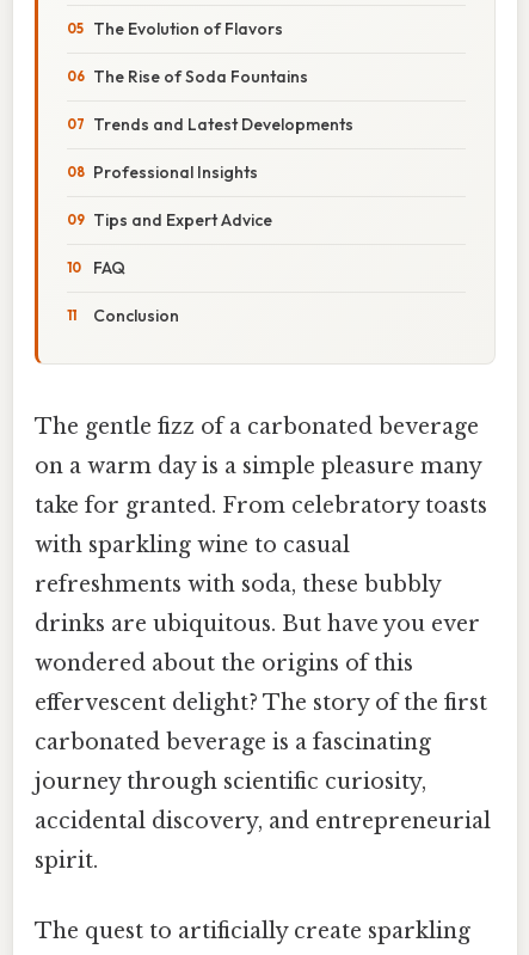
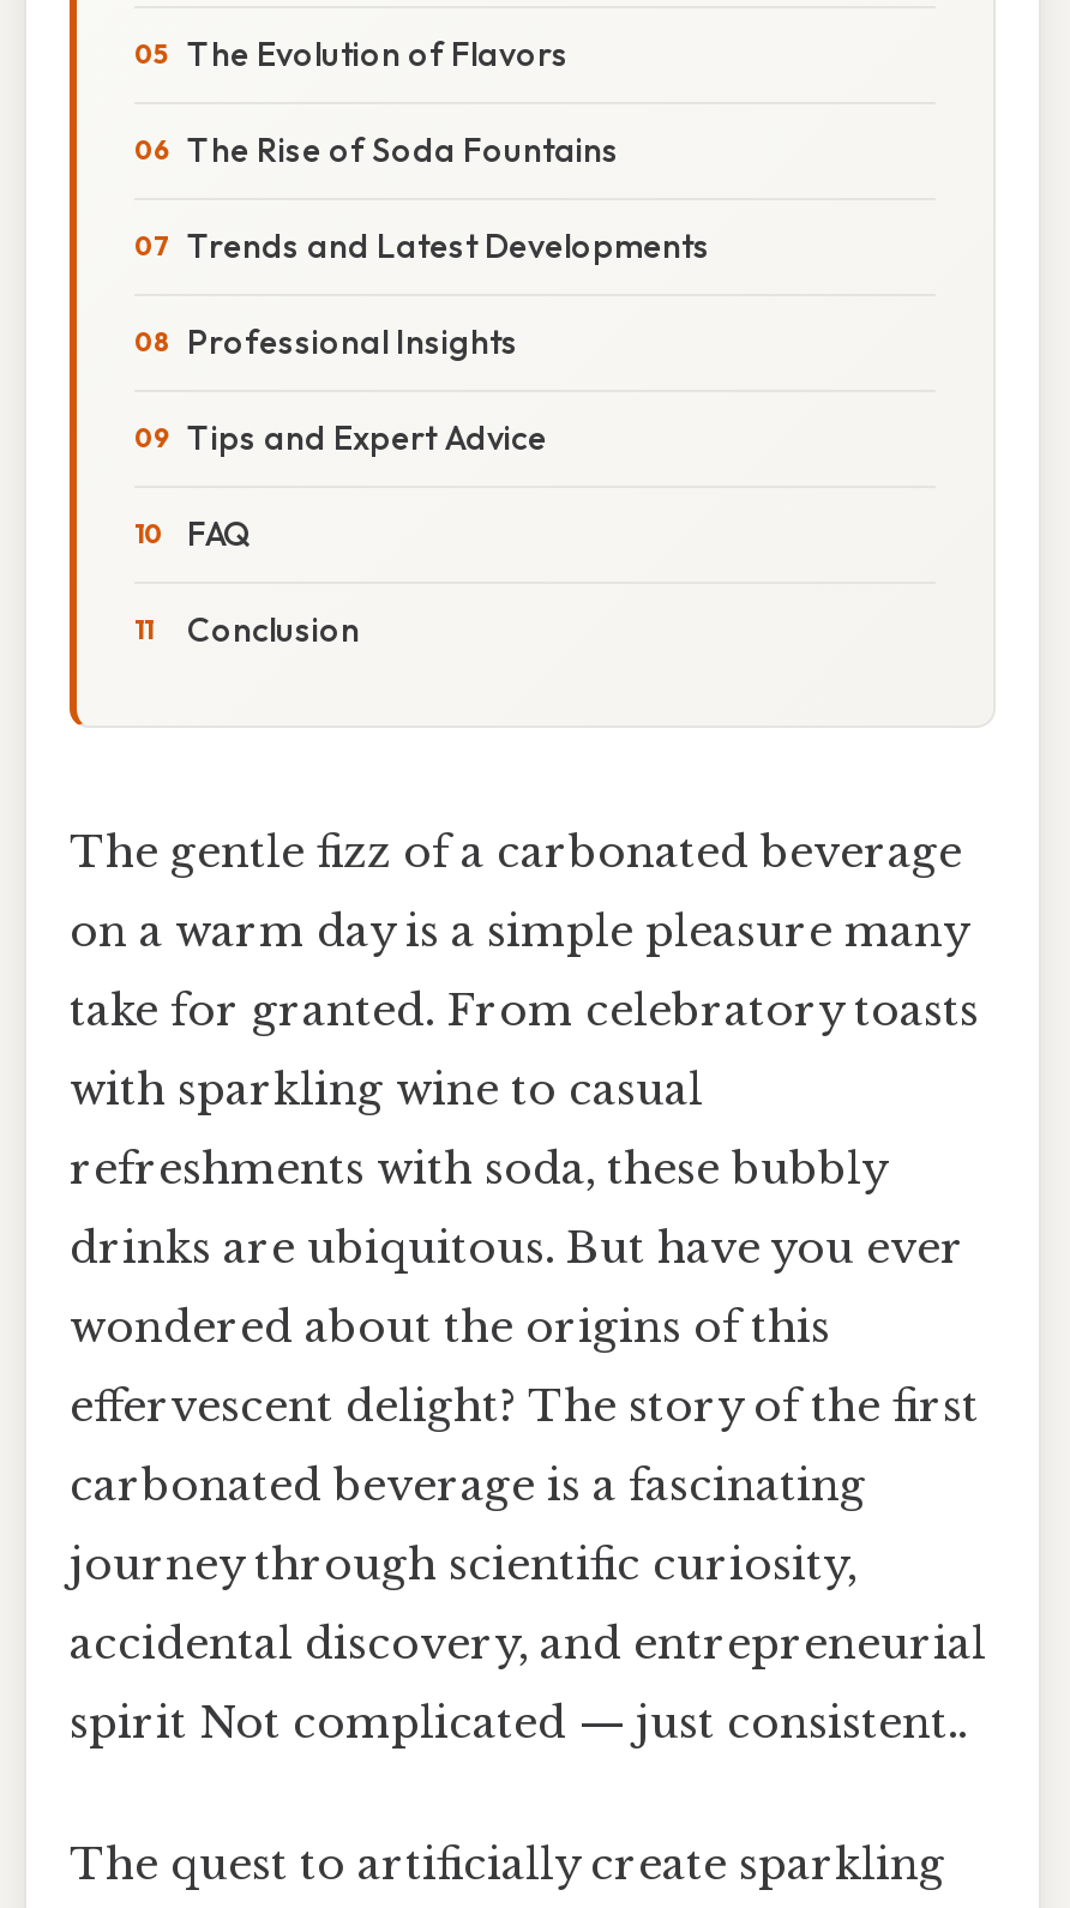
[35,847,98,873] spirit. -> [70,1696,967,1749] spirit Not complicated — just consistent..

